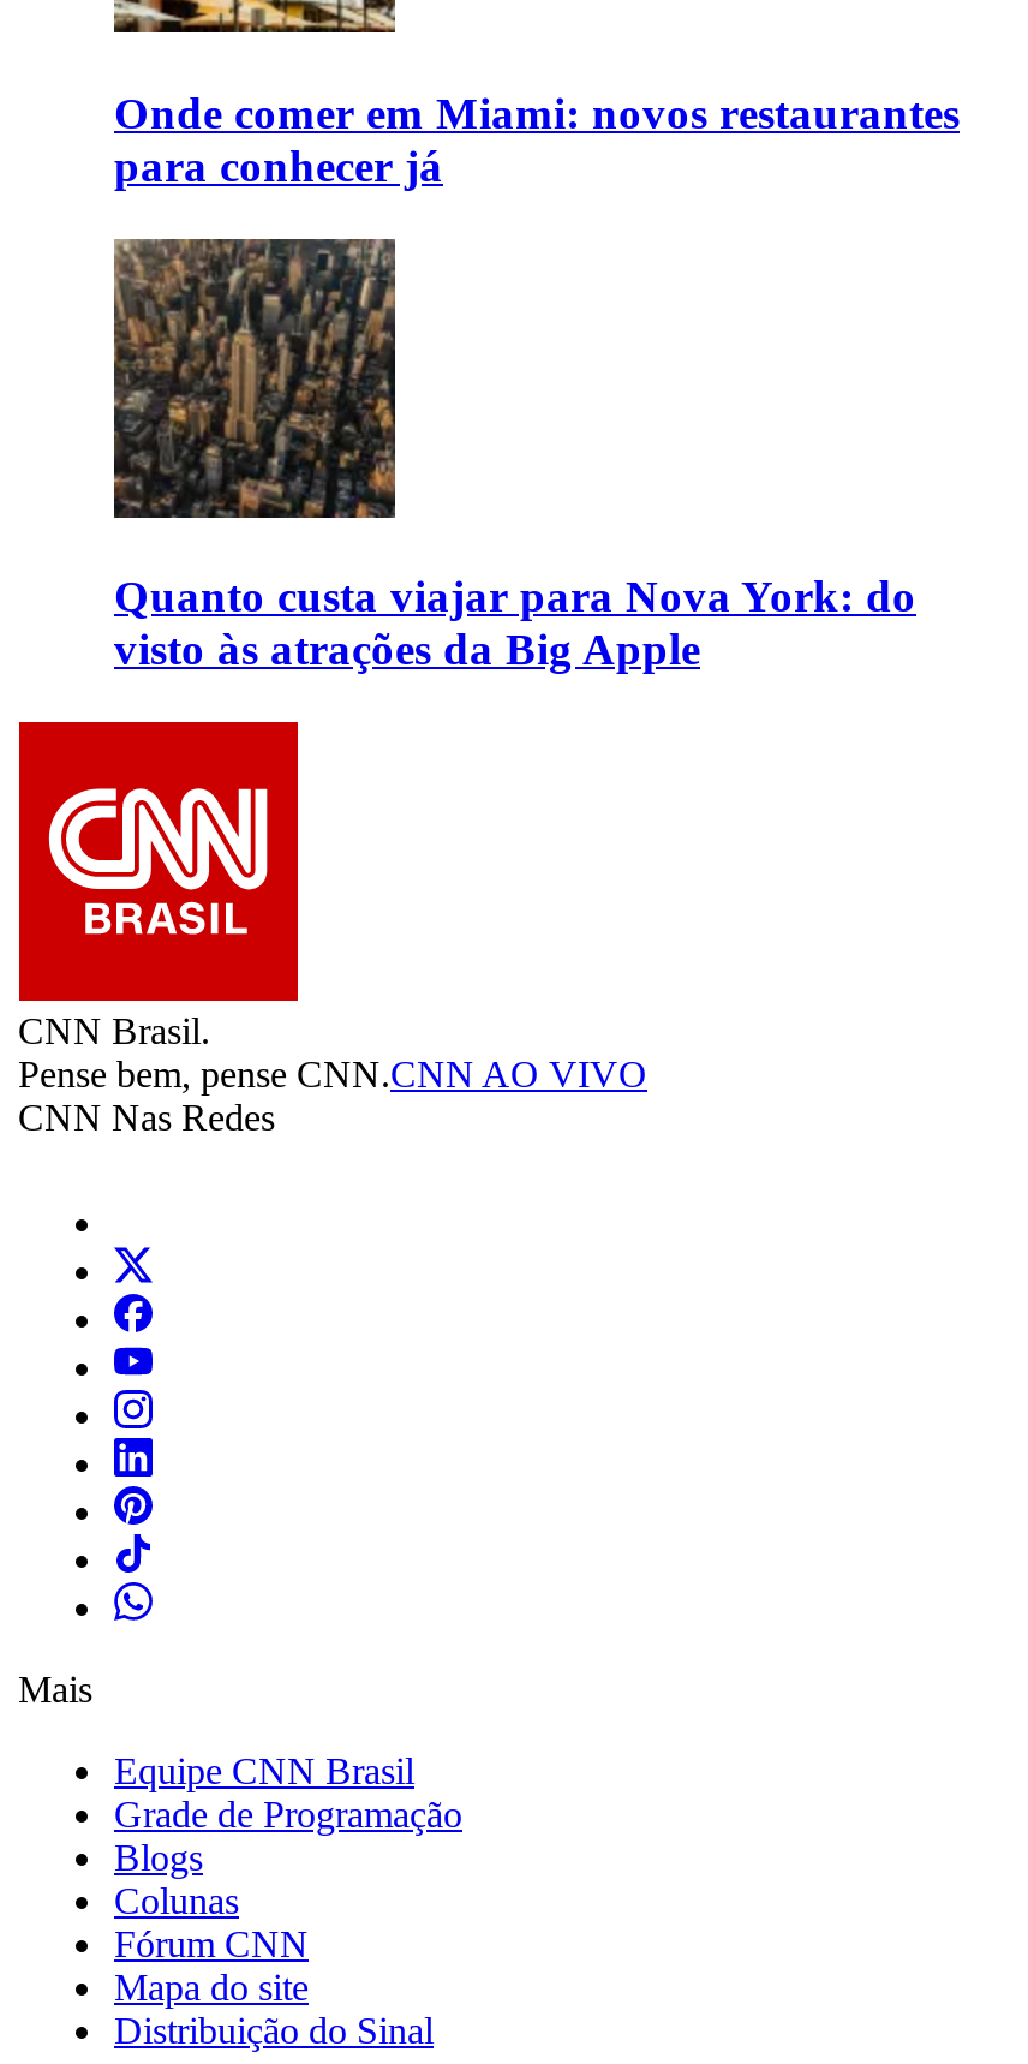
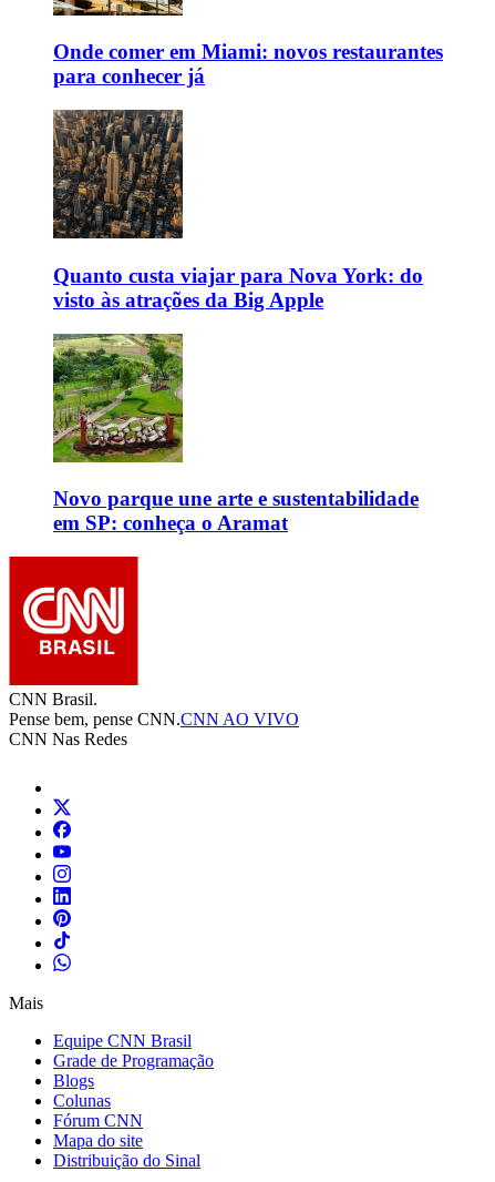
none -> [52,333,419,535] [image] | Novo parque une arte e sustentabilidade | em SP: conheça o Aramat

